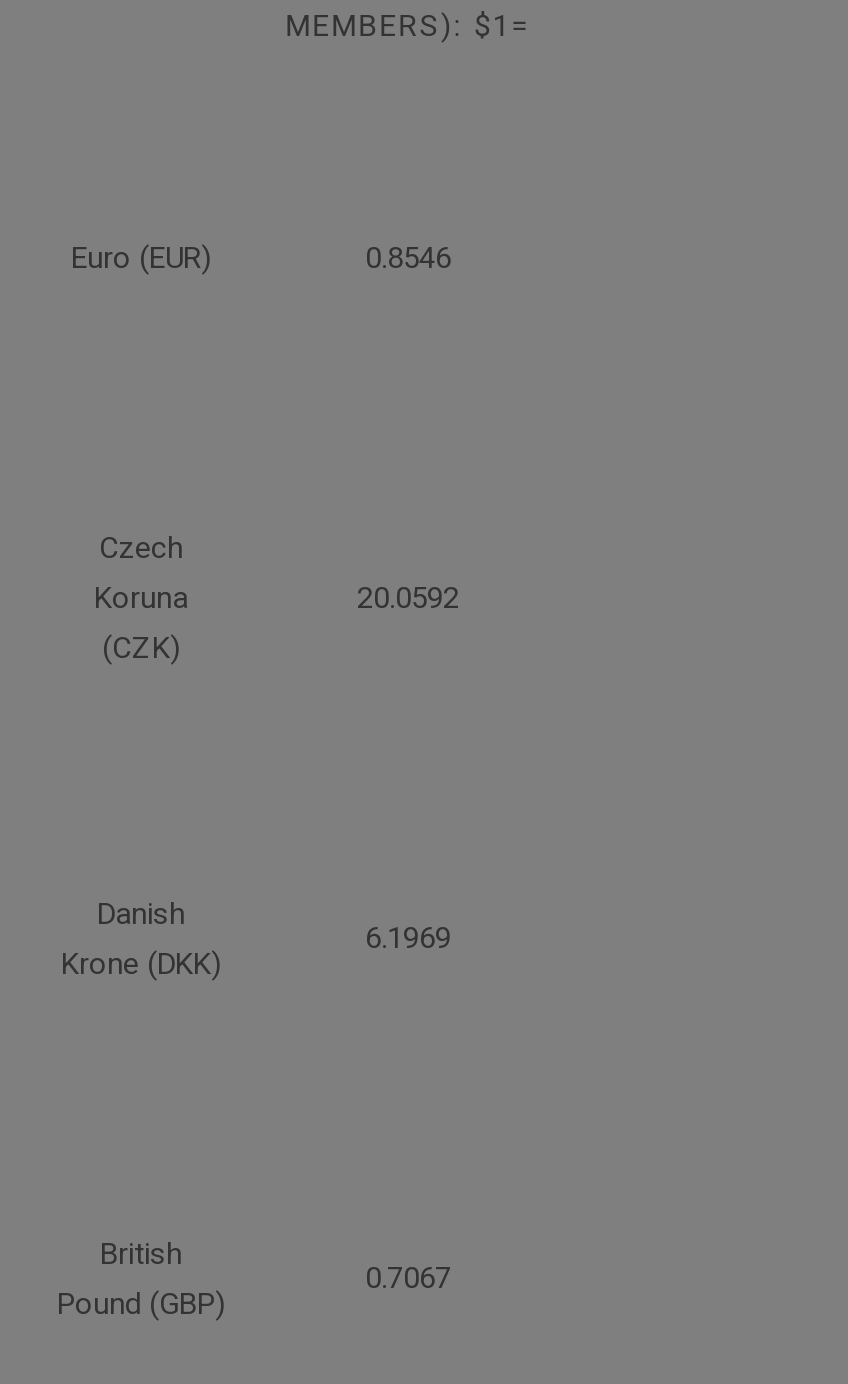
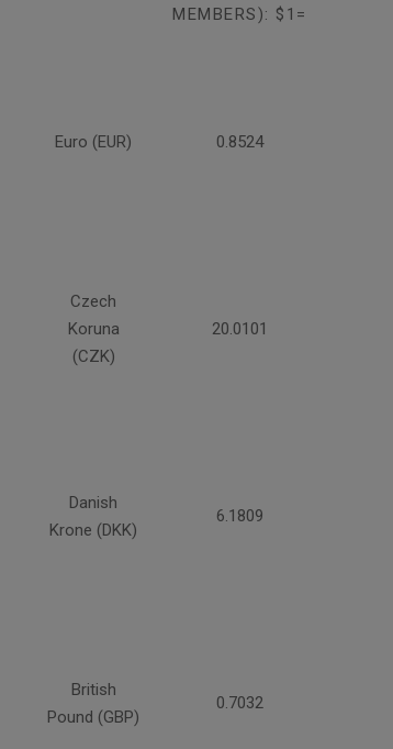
[365,240,451,276] 0.8546 -> [216,132,263,152] 0.8524
[357,580,459,616] 20.0592 -> [212,319,268,339] 20.0101
[365,920,451,956] 6.1969 -> [216,506,263,526] 6.1809
[365,1260,451,1296] 0.7067 -> [216,693,263,713] 0.7032

